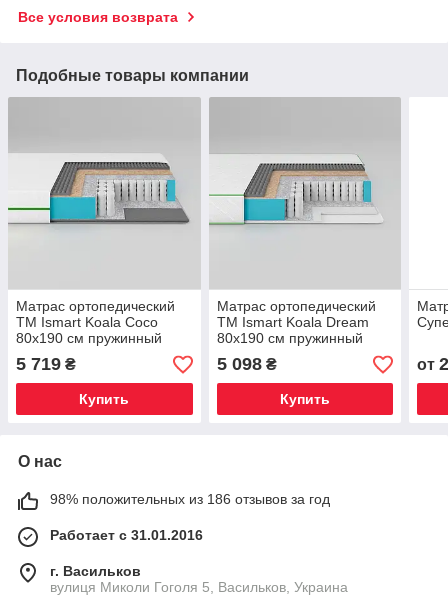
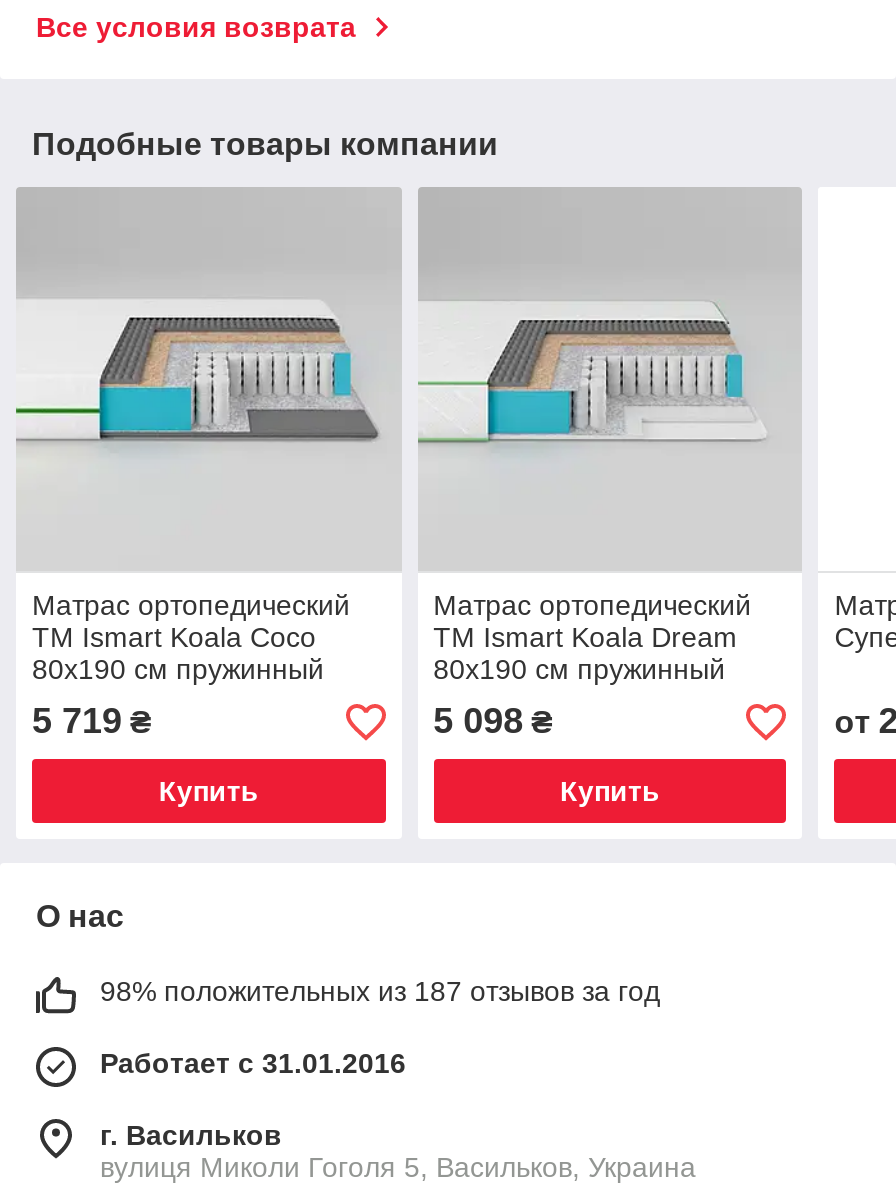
[50,491,330,507] 98% положительных из 186 отзывов за год -> [100,976,660,1008] 98% положительных из 187 отзывов за год

